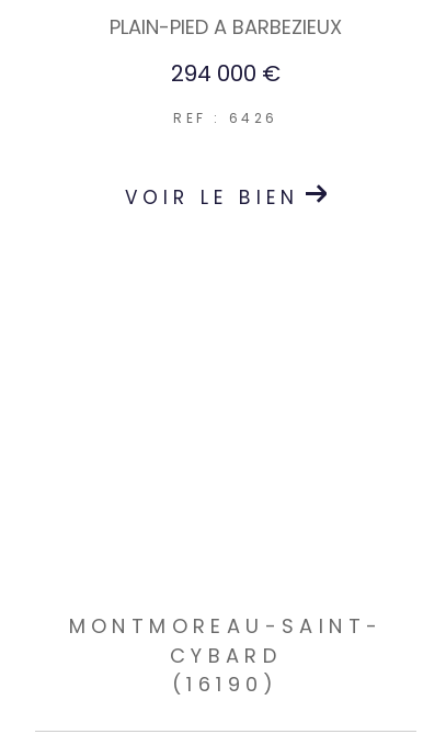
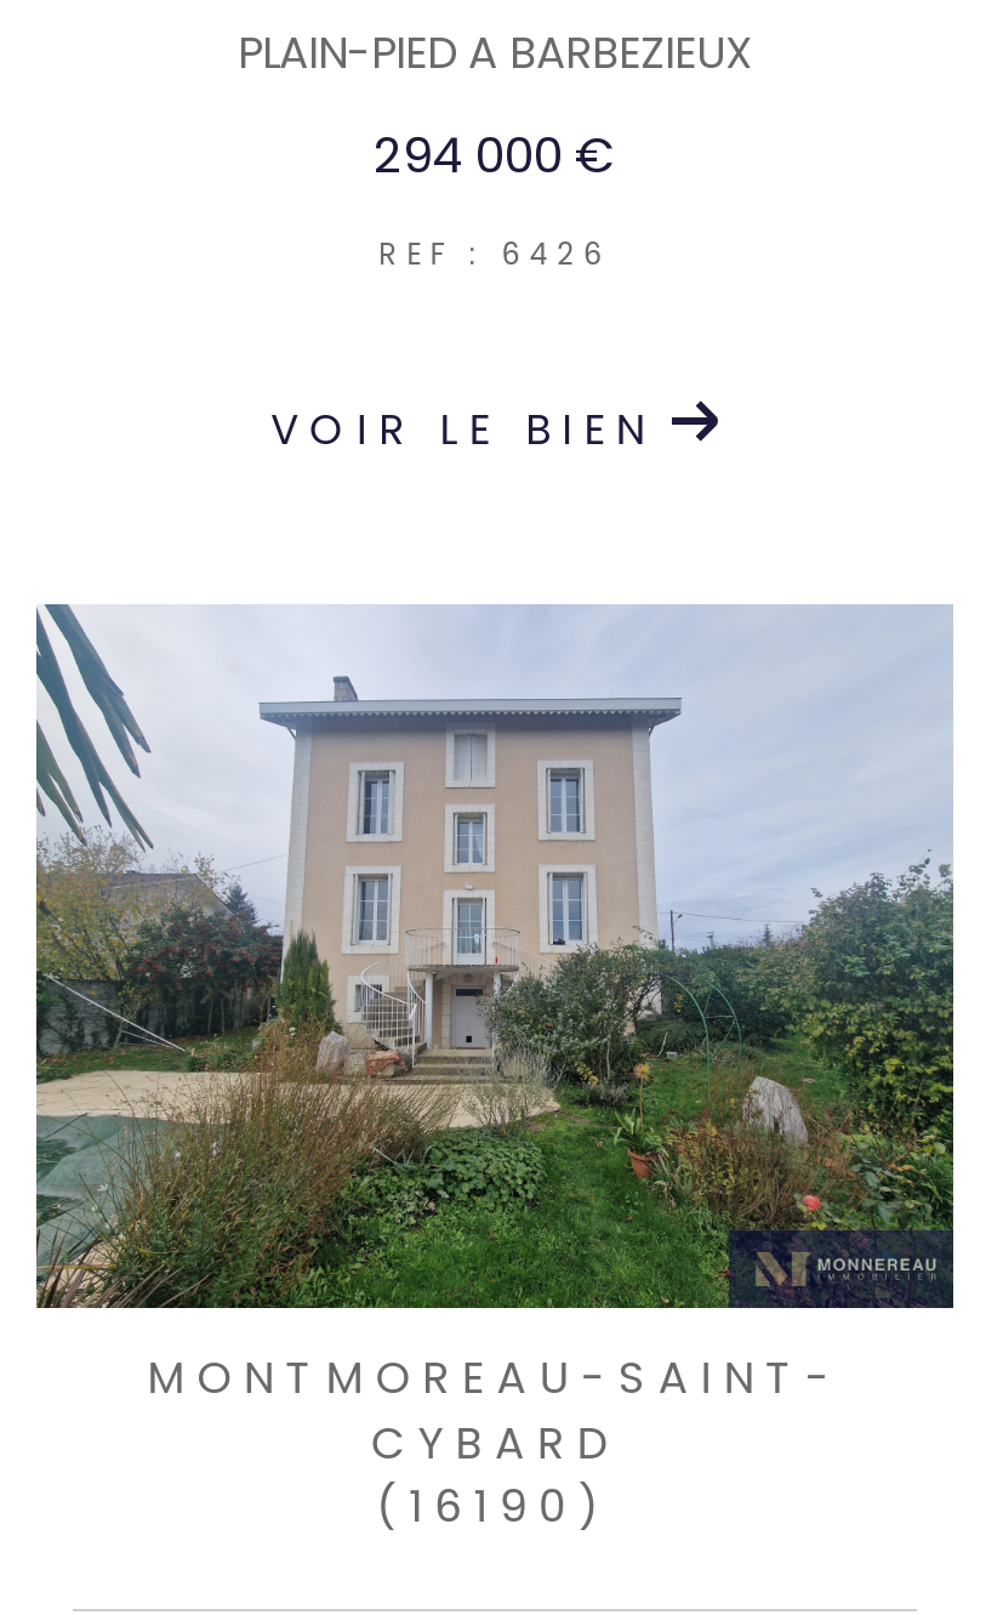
none -> [34,602,956,1310] [image]

